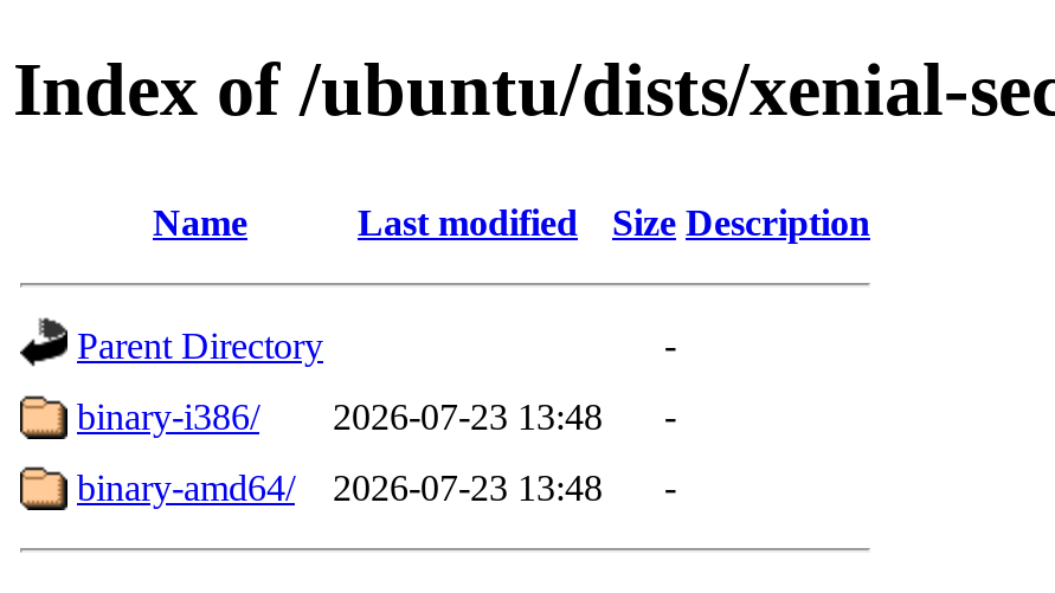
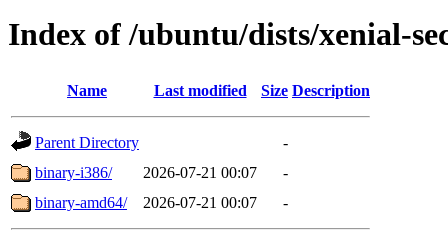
[333,396,603,437] 2026-07-23 13:48 -> [143,164,257,181] 2026-07-21 00:07
[333,467,603,508] 2026-07-23 13:48 -> [143,194,257,211] 2026-07-21 00:07

